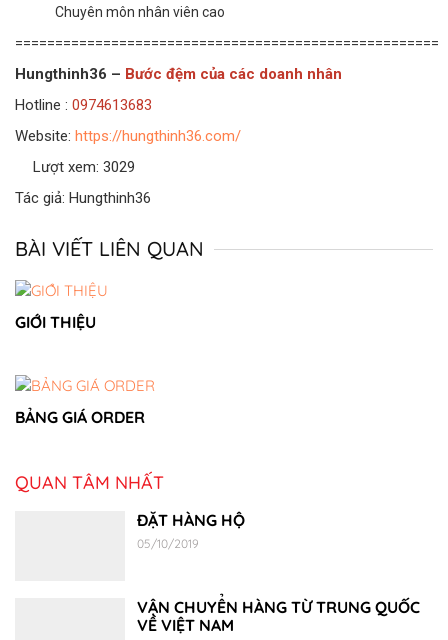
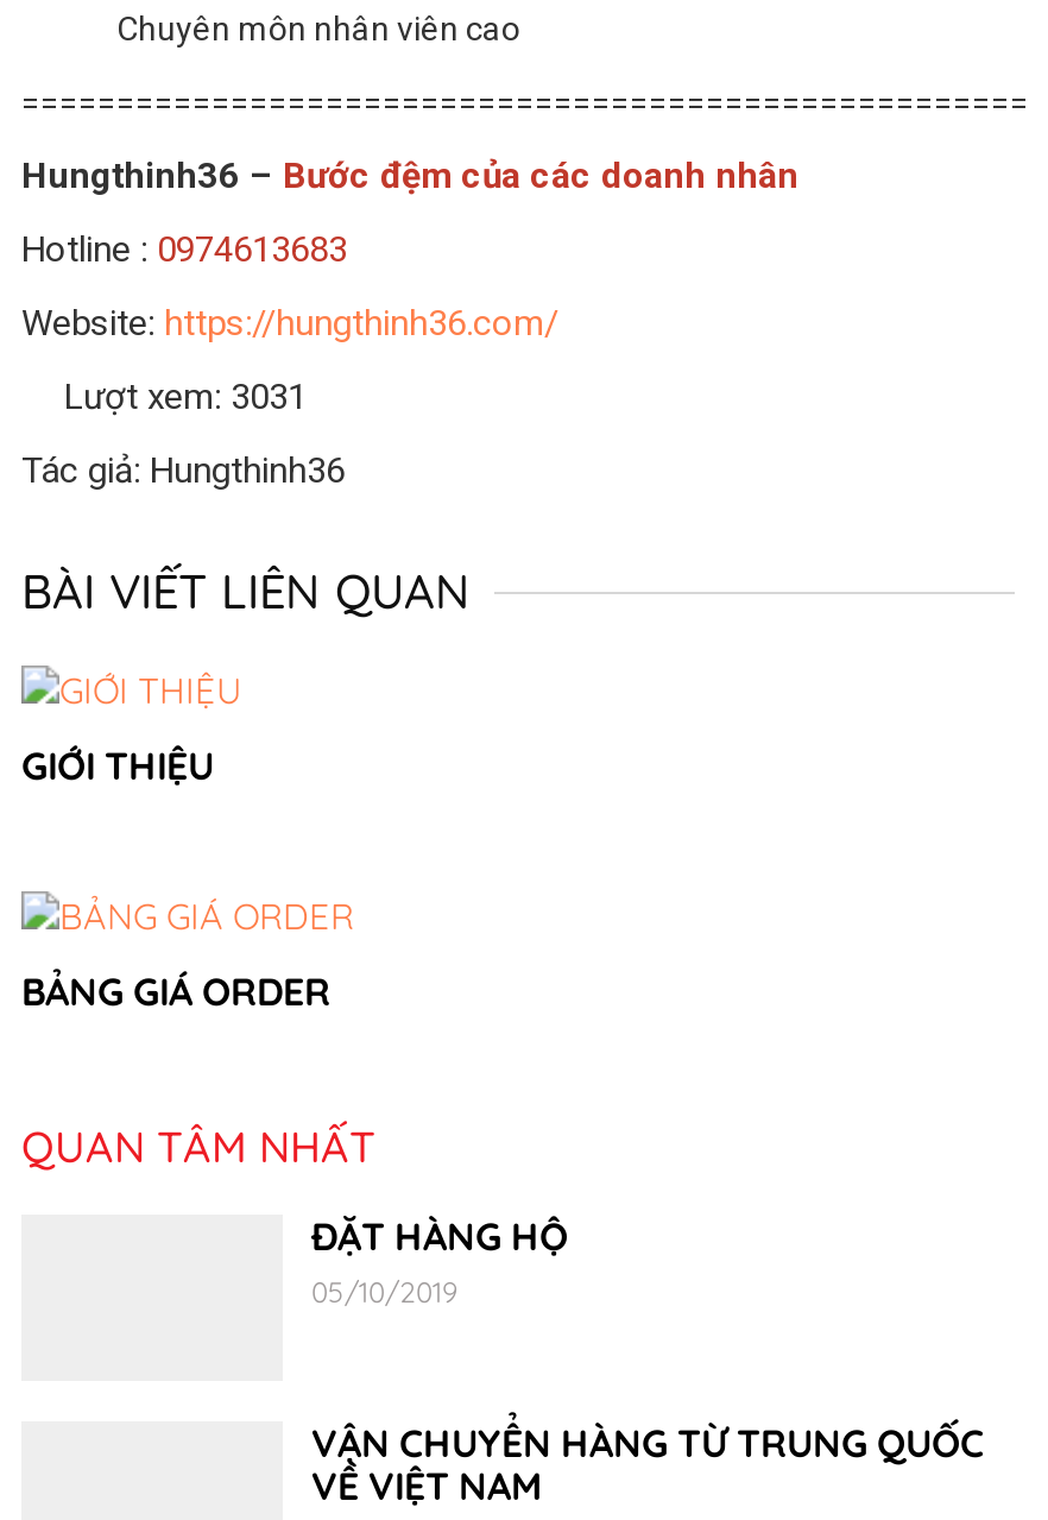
[33,158,135,176] Lượt xem: 3029 -> [64,376,307,418] Lượt xem: 3031

